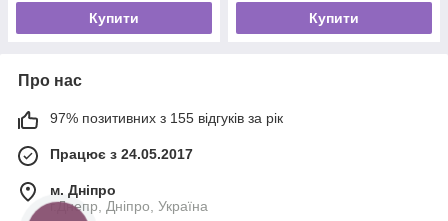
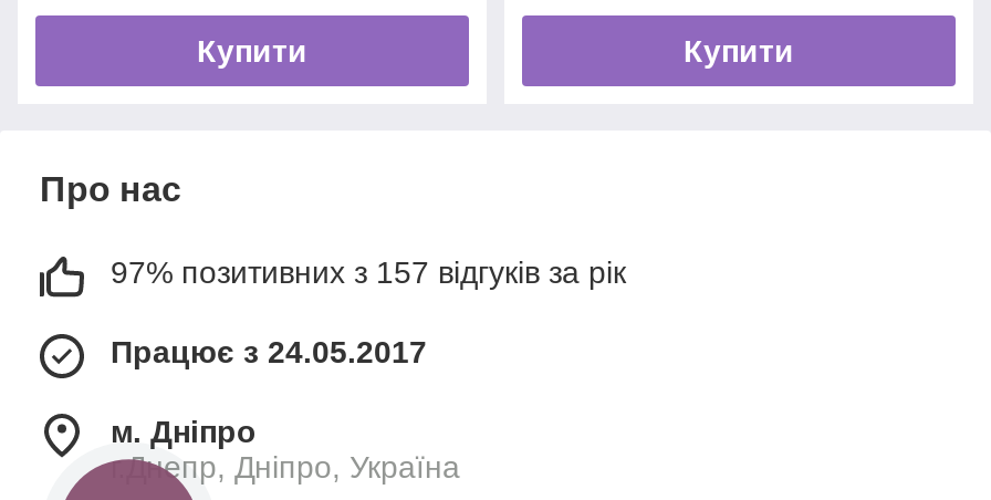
[50,110,283,126] 97% позитивних з 155 відгуків за рік -> [111,255,626,290] 97% позитивних з 157 відгуків за рік

